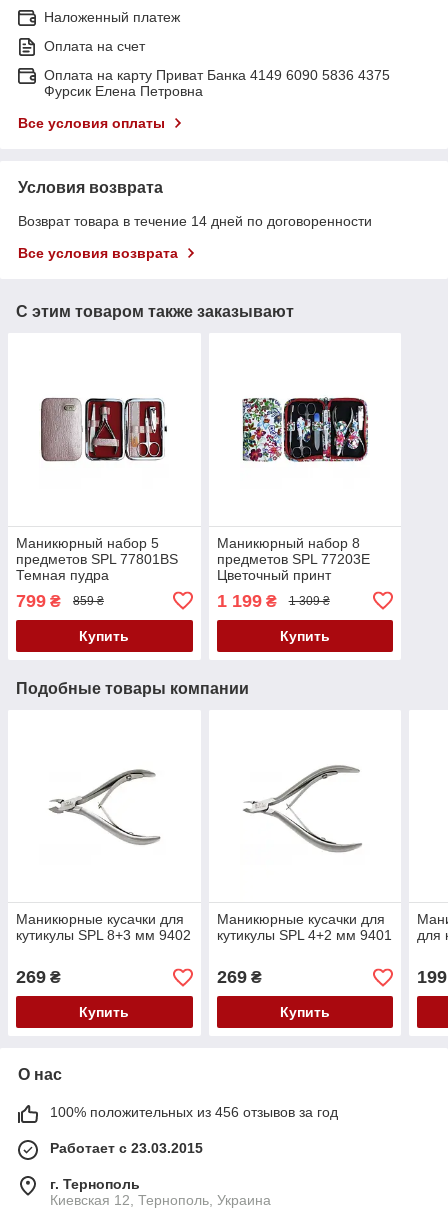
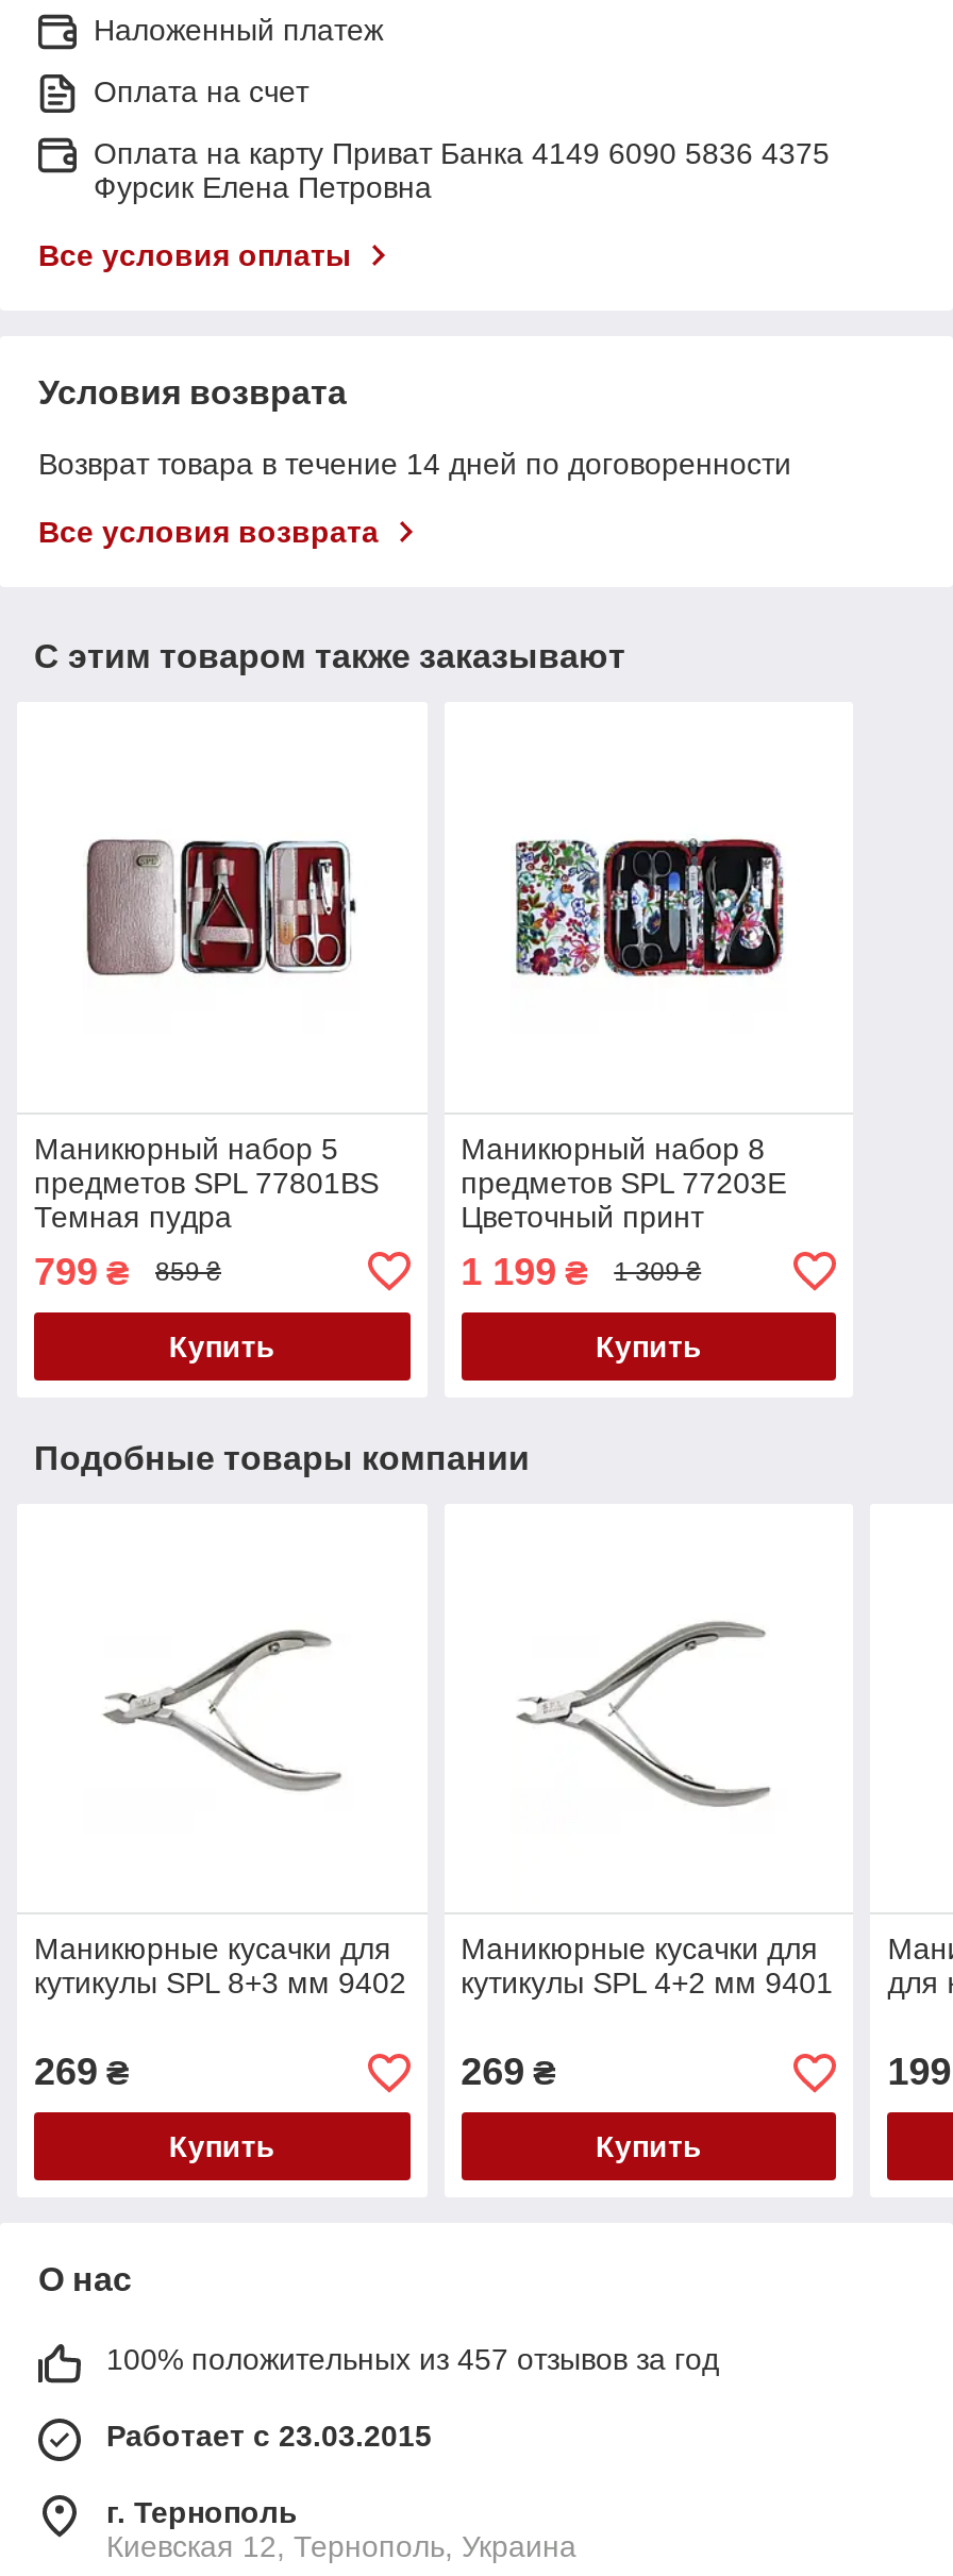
[50,1104,338,1120] 100% положительных из 456 отзывов за год -> [106,2343,719,2377] 100% положительных из 457 отзывов за год

